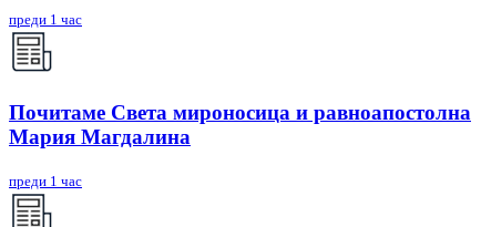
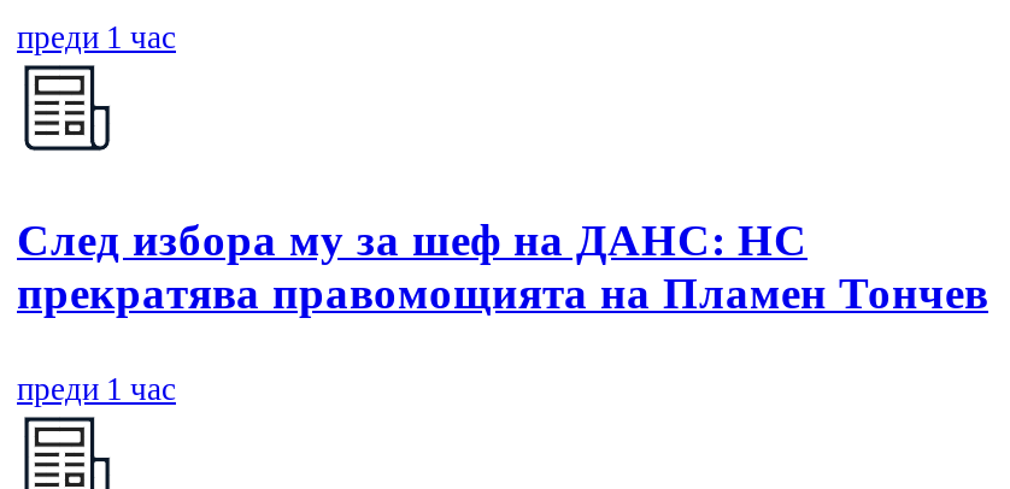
[9,101,471,149] Почитаме Света мироносица и равноапостолна | Мария Магдалина -> [17,215,988,318] След избора му за шеф на ДАНС: НС | прекратява правомощията на Пламен Тончев

